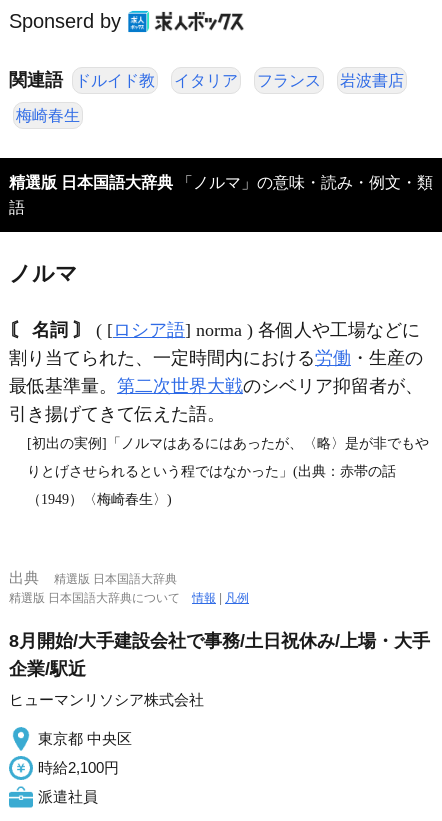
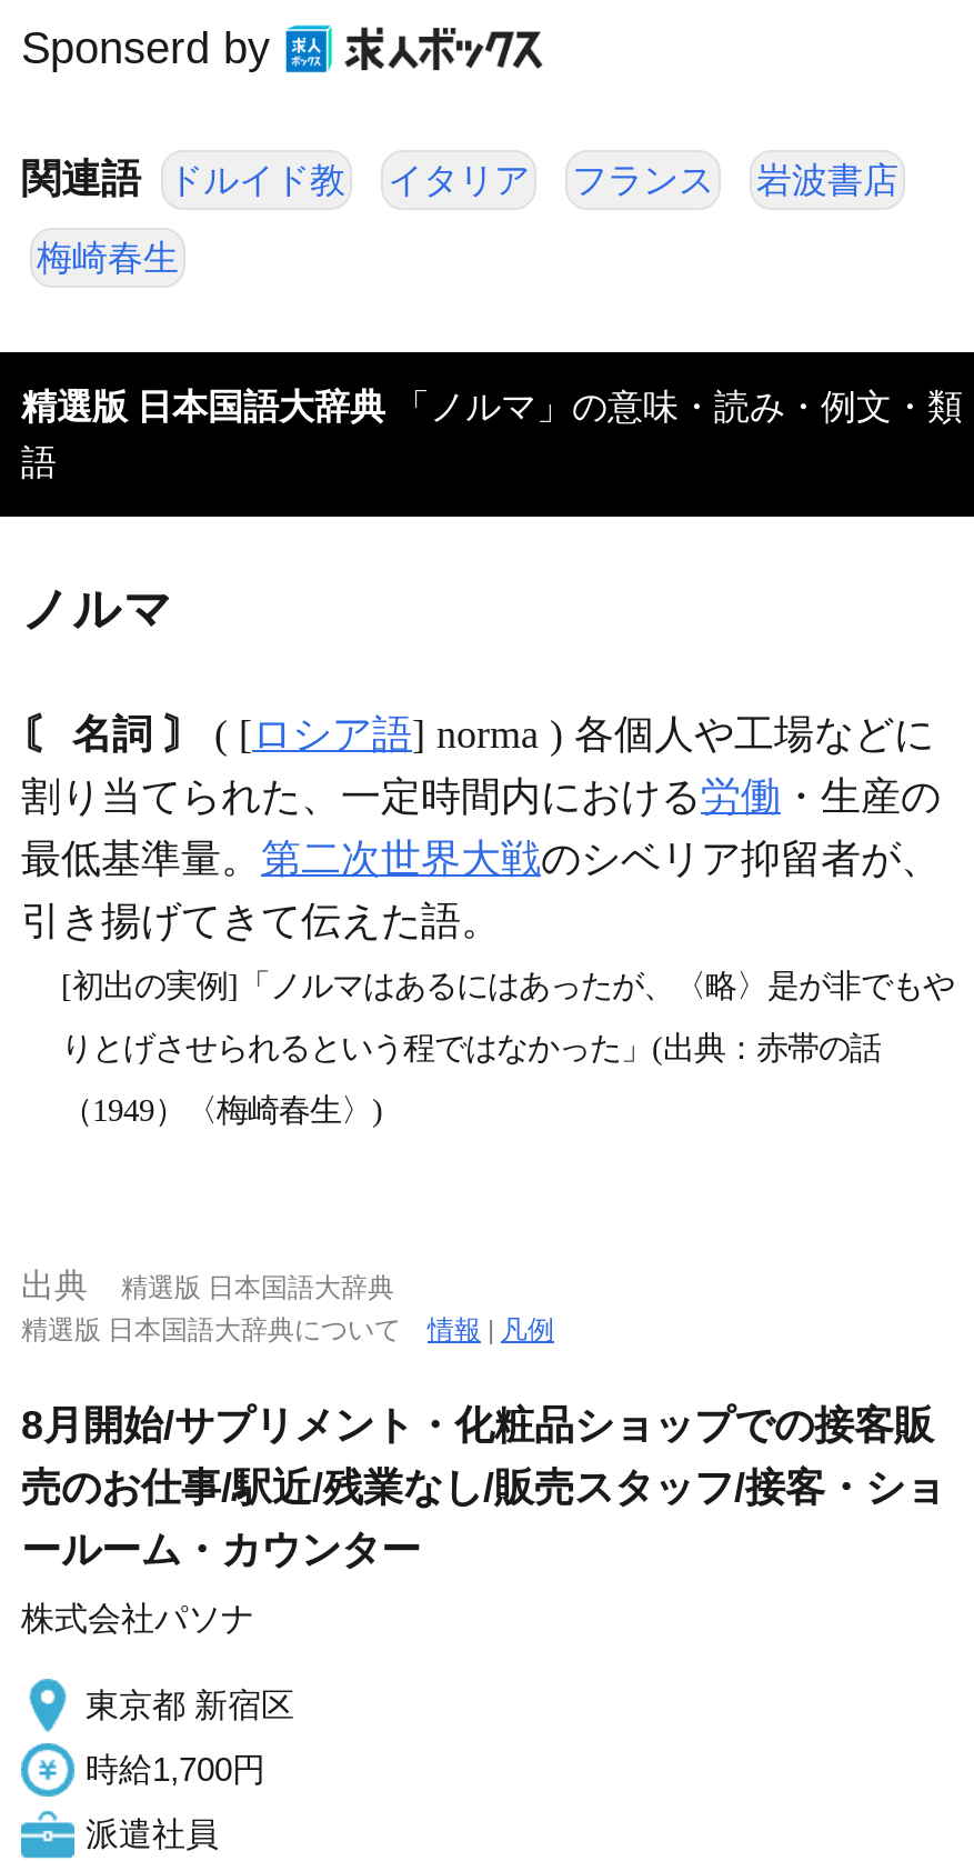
[9,630,430,678] 8月開始/大手建設会社で事務/土日祝休み/上場・大手 | 企業/駅近 -> [21,1402,945,1571] 8月開始/サプリメント・化粧品ショップでの接客販 | 売のお仕事/駅近/残業なし/販売スタッフ/接客・ショ | ールーム・カウンター
[9,690,204,707] ヒューマンリソシア株式会社 -> [21,1598,254,1635] 株式会社パソナ
[38,729,132,746] 東京都 中央区 -> [86,1684,294,1722] 東京都 新宿区
[38,758,119,775] 時給2,100円 -> [86,1749,265,1787] 時給1,700円

